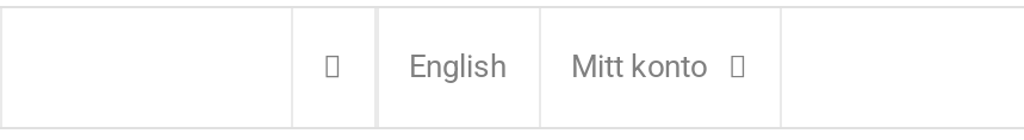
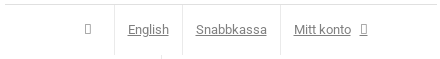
none -> [195,22,266,37] Snabbkassa

